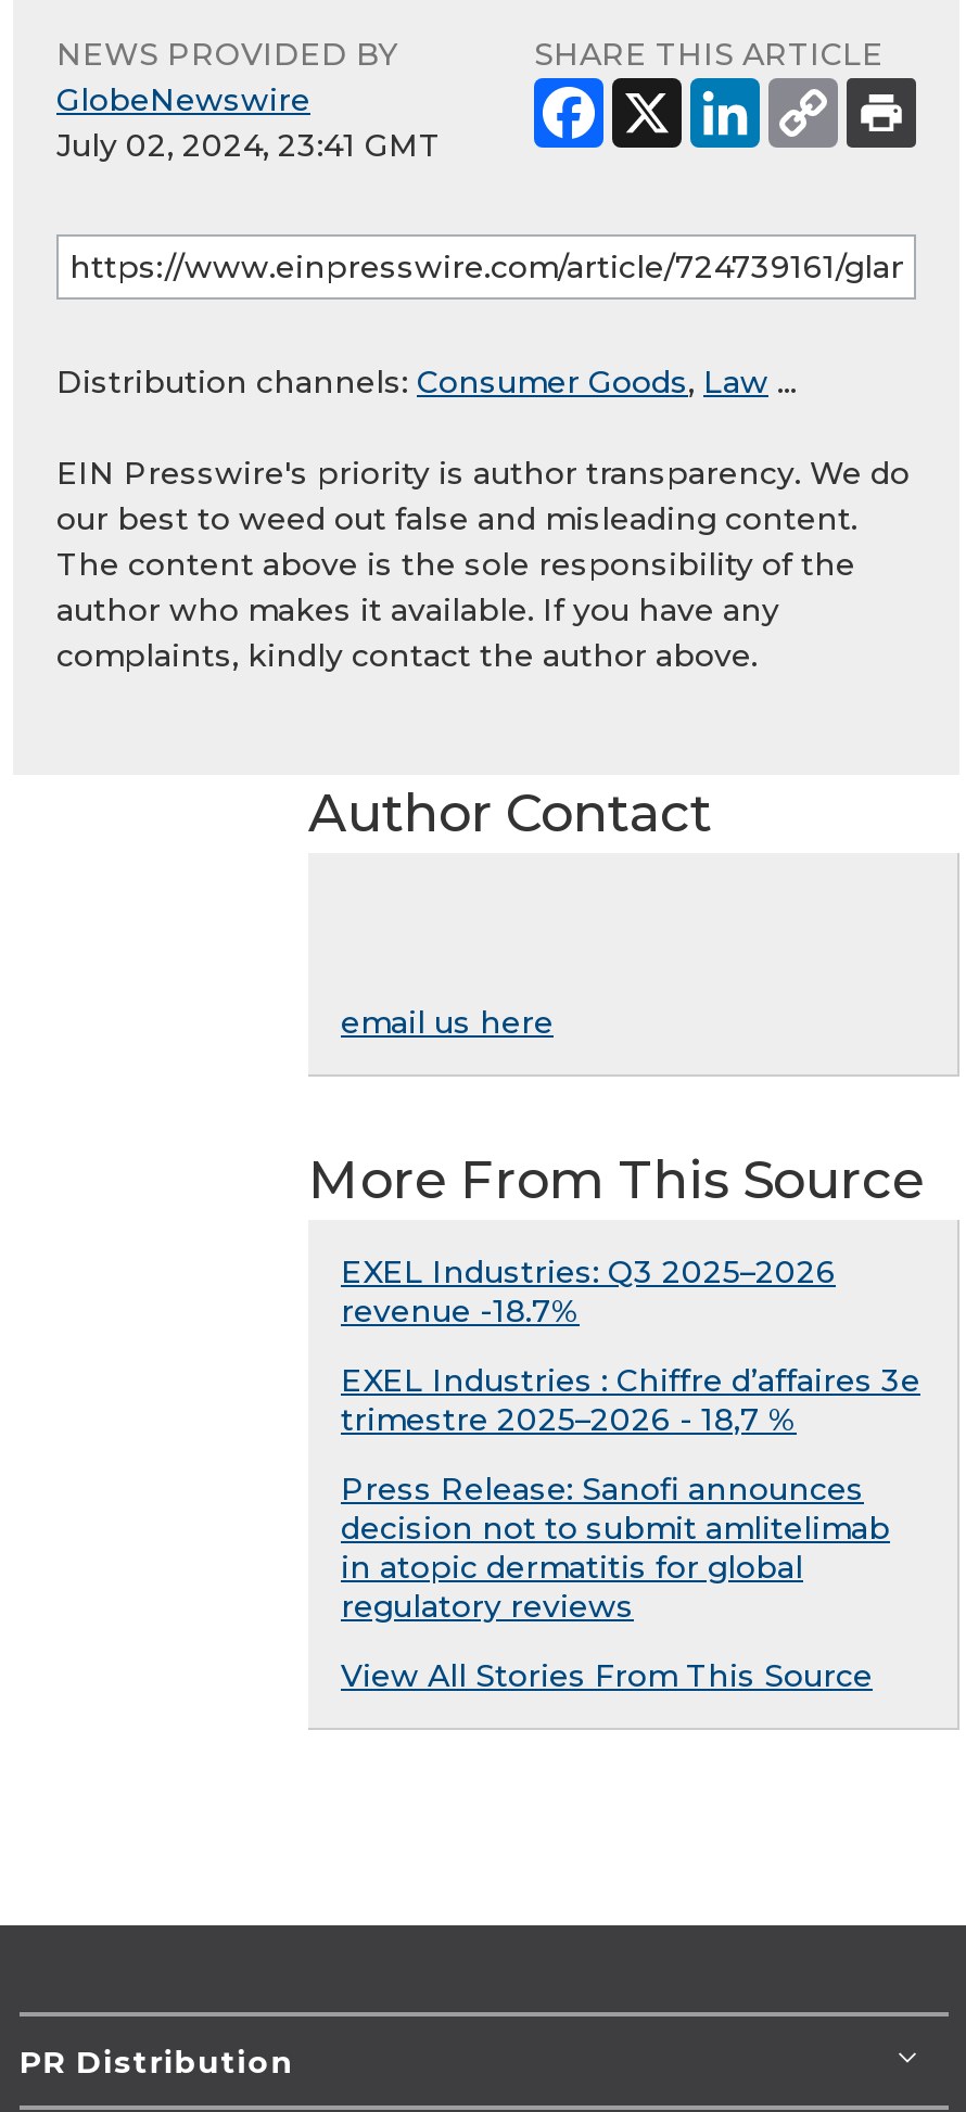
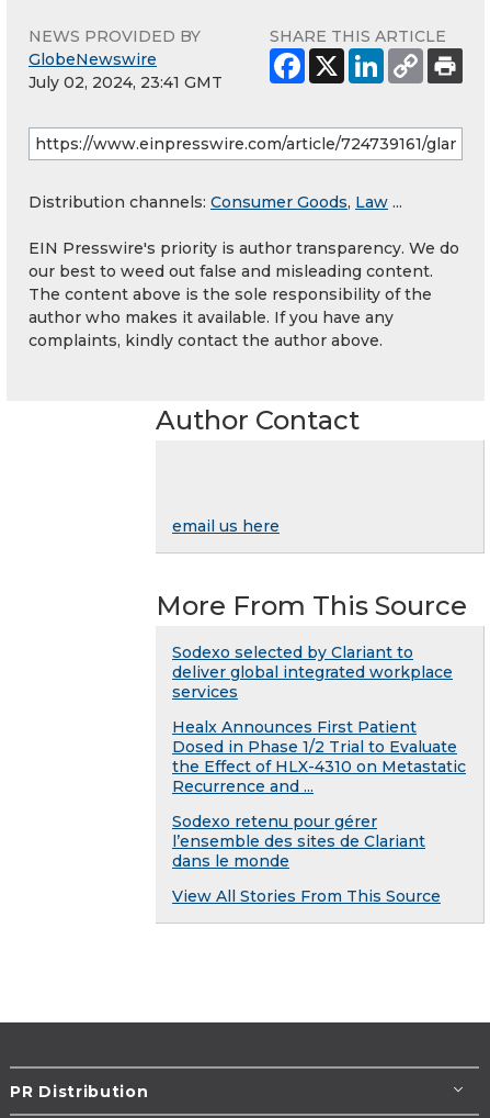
[341,1252,836,1331] EXEL Industries: Q3 2025–2026 | revenue -18.7% -> [172,642,453,702] Sodexo selected by Clariant to | deliver global integrated workplace | services
[341,1361,920,1439] EXEL Industries : Chiffre d’affaires 3e | trimestre 2025–2026 - 18,7 % -> [172,717,466,796] Healx Announces First Patient | Dosed in Phase 1/2 Trial to Evaluate | the Effect of HLX-4310 on Metastatic | Recurrence and ...
[341,1470,890,1626] Press Release: Sanofi announces | decision not to submit amlitelimab | in atopic dermatitis for global | regulatory reviews -> [172,812,425,871] Sodexo retenu pour gérer | l’ensemble des sites de Clariant | dans le monde

